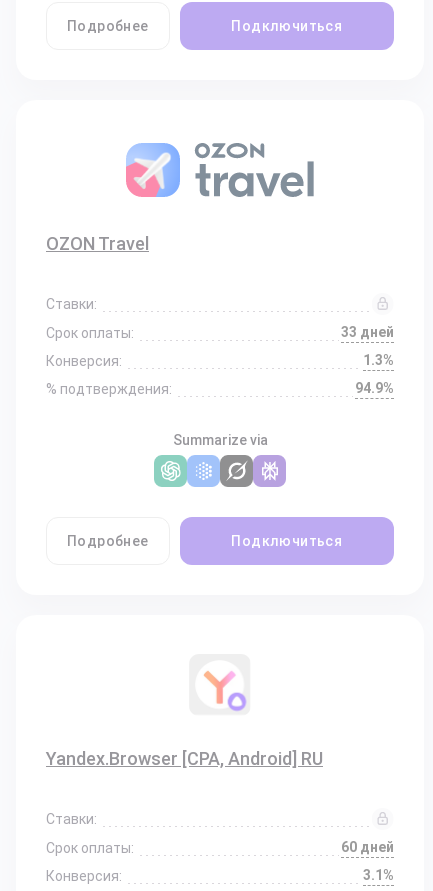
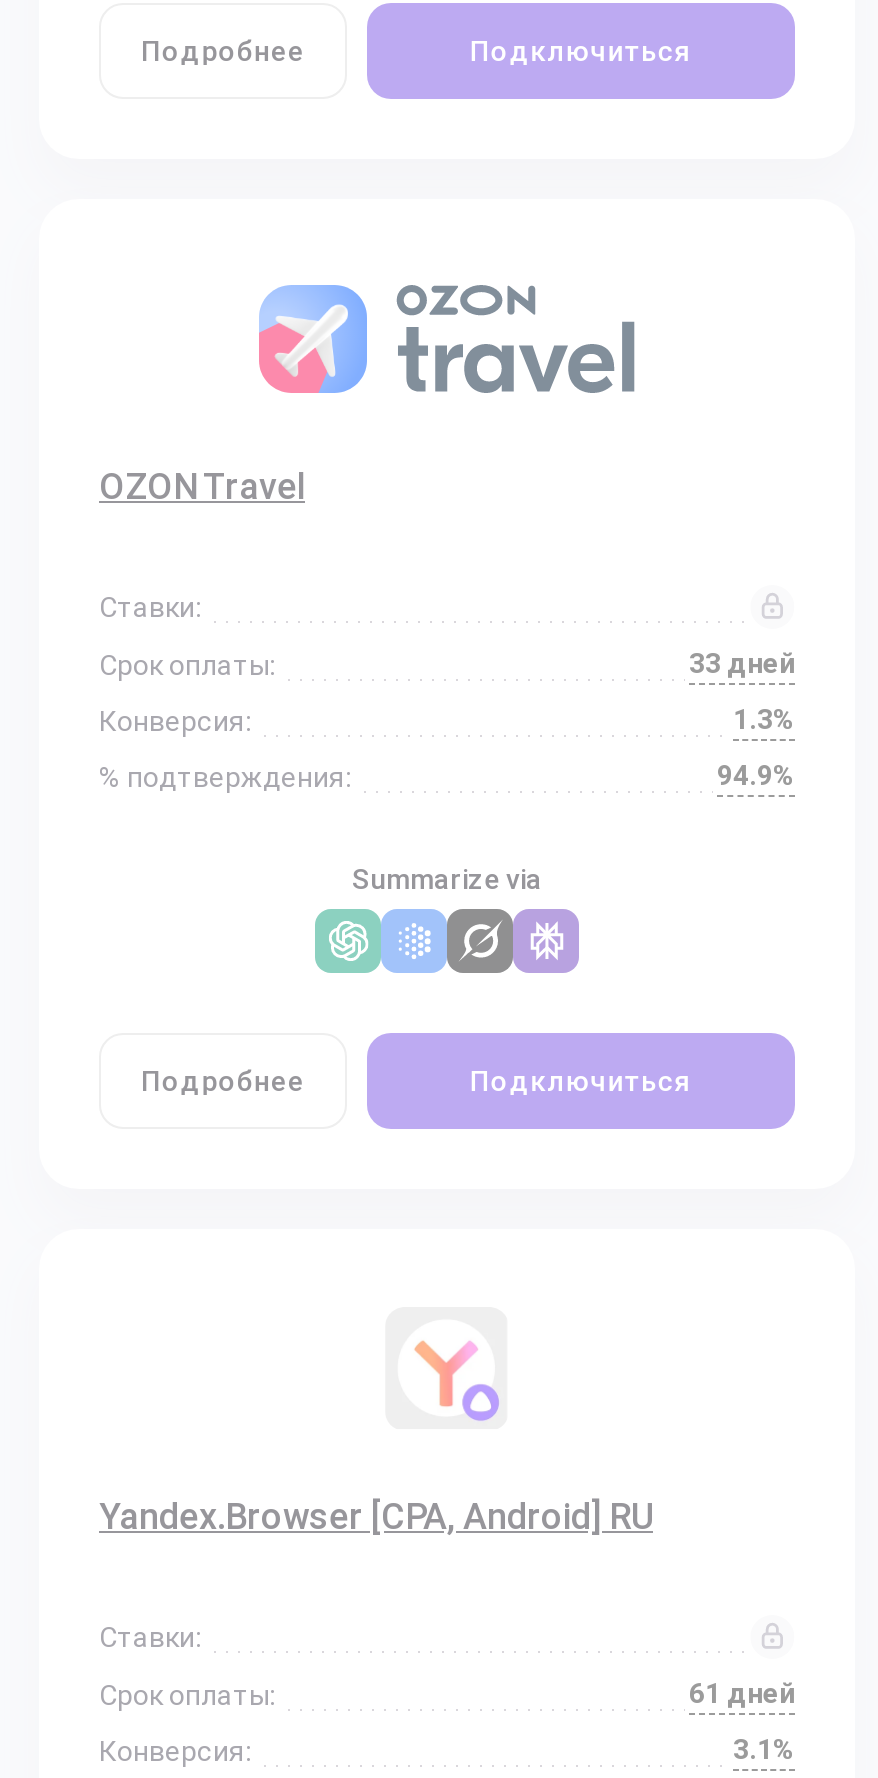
[341,839,394,855] 60 дней -> [689,1677,795,1709] 61 дней

